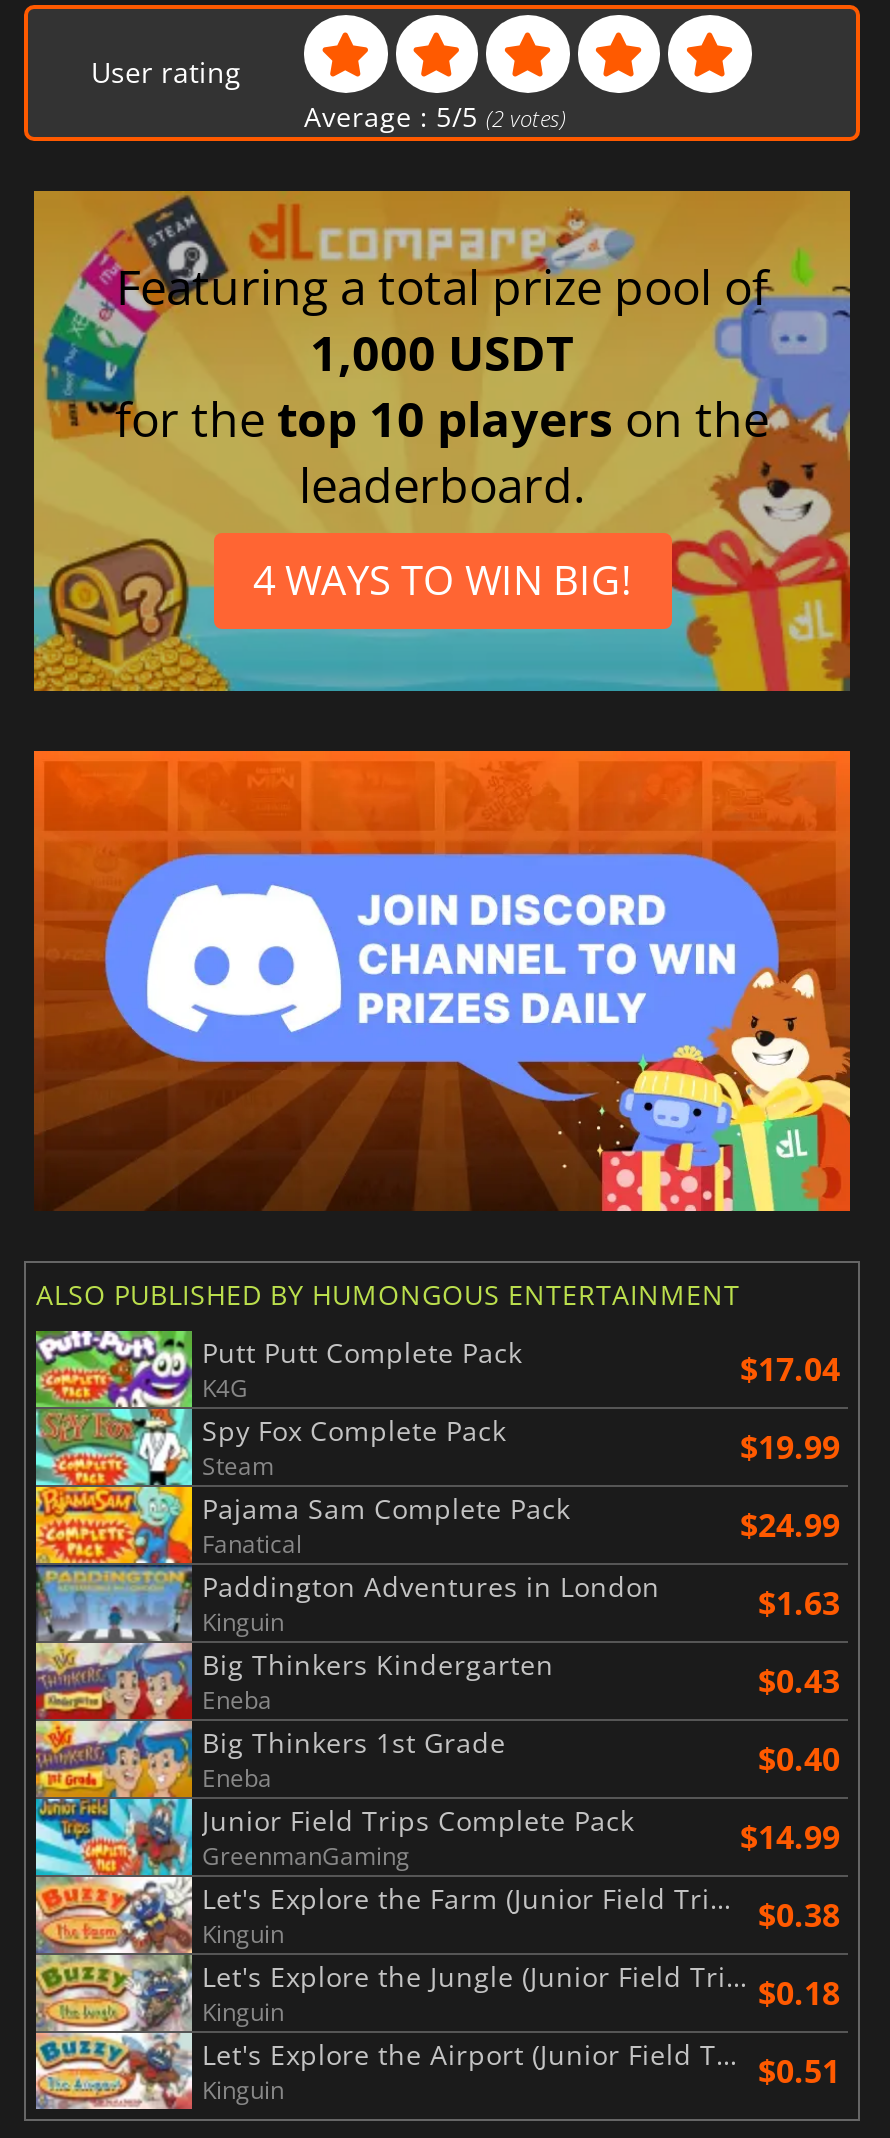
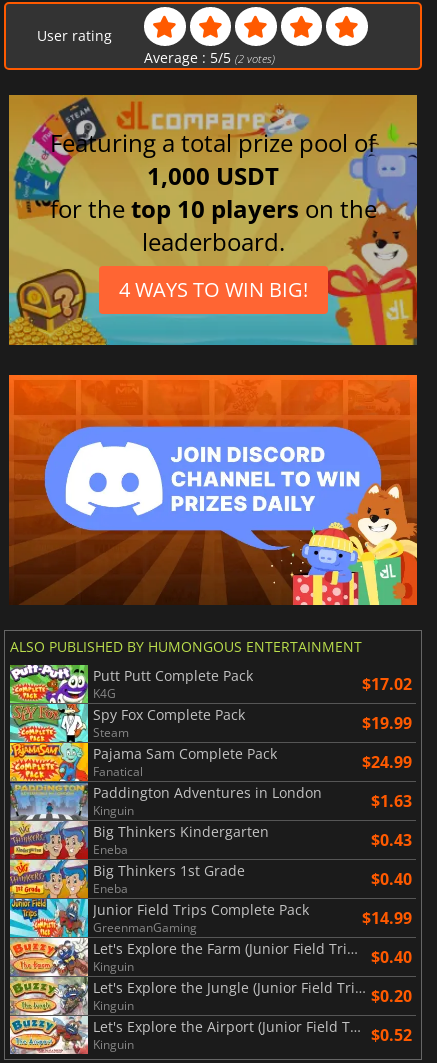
[740,1347,840,1391] $17.04 -> [362,673,412,695] $17.02
[758,1893,840,1937] $0.38 -> [371,946,412,968] $0.40
[758,1971,840,2015] $0.18 -> [371,985,412,1007] $0.20
[758,2049,840,2093] $0.51 -> [371,1024,412,1046] $0.52

